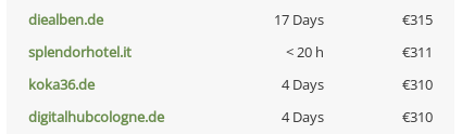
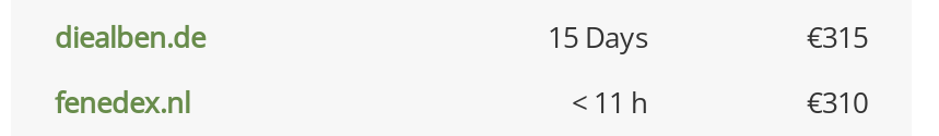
[273,10,323,29] 17 Days -> [548,17,648,57] 15 Days
[28,42,433,126] splendorhotel.it | < 20 h | €311 | koka36.de | 4 Days | €310 | digitalhubcologne.de | 4 Days -> [55,83,648,122] fenedex.nl | < 11 h

